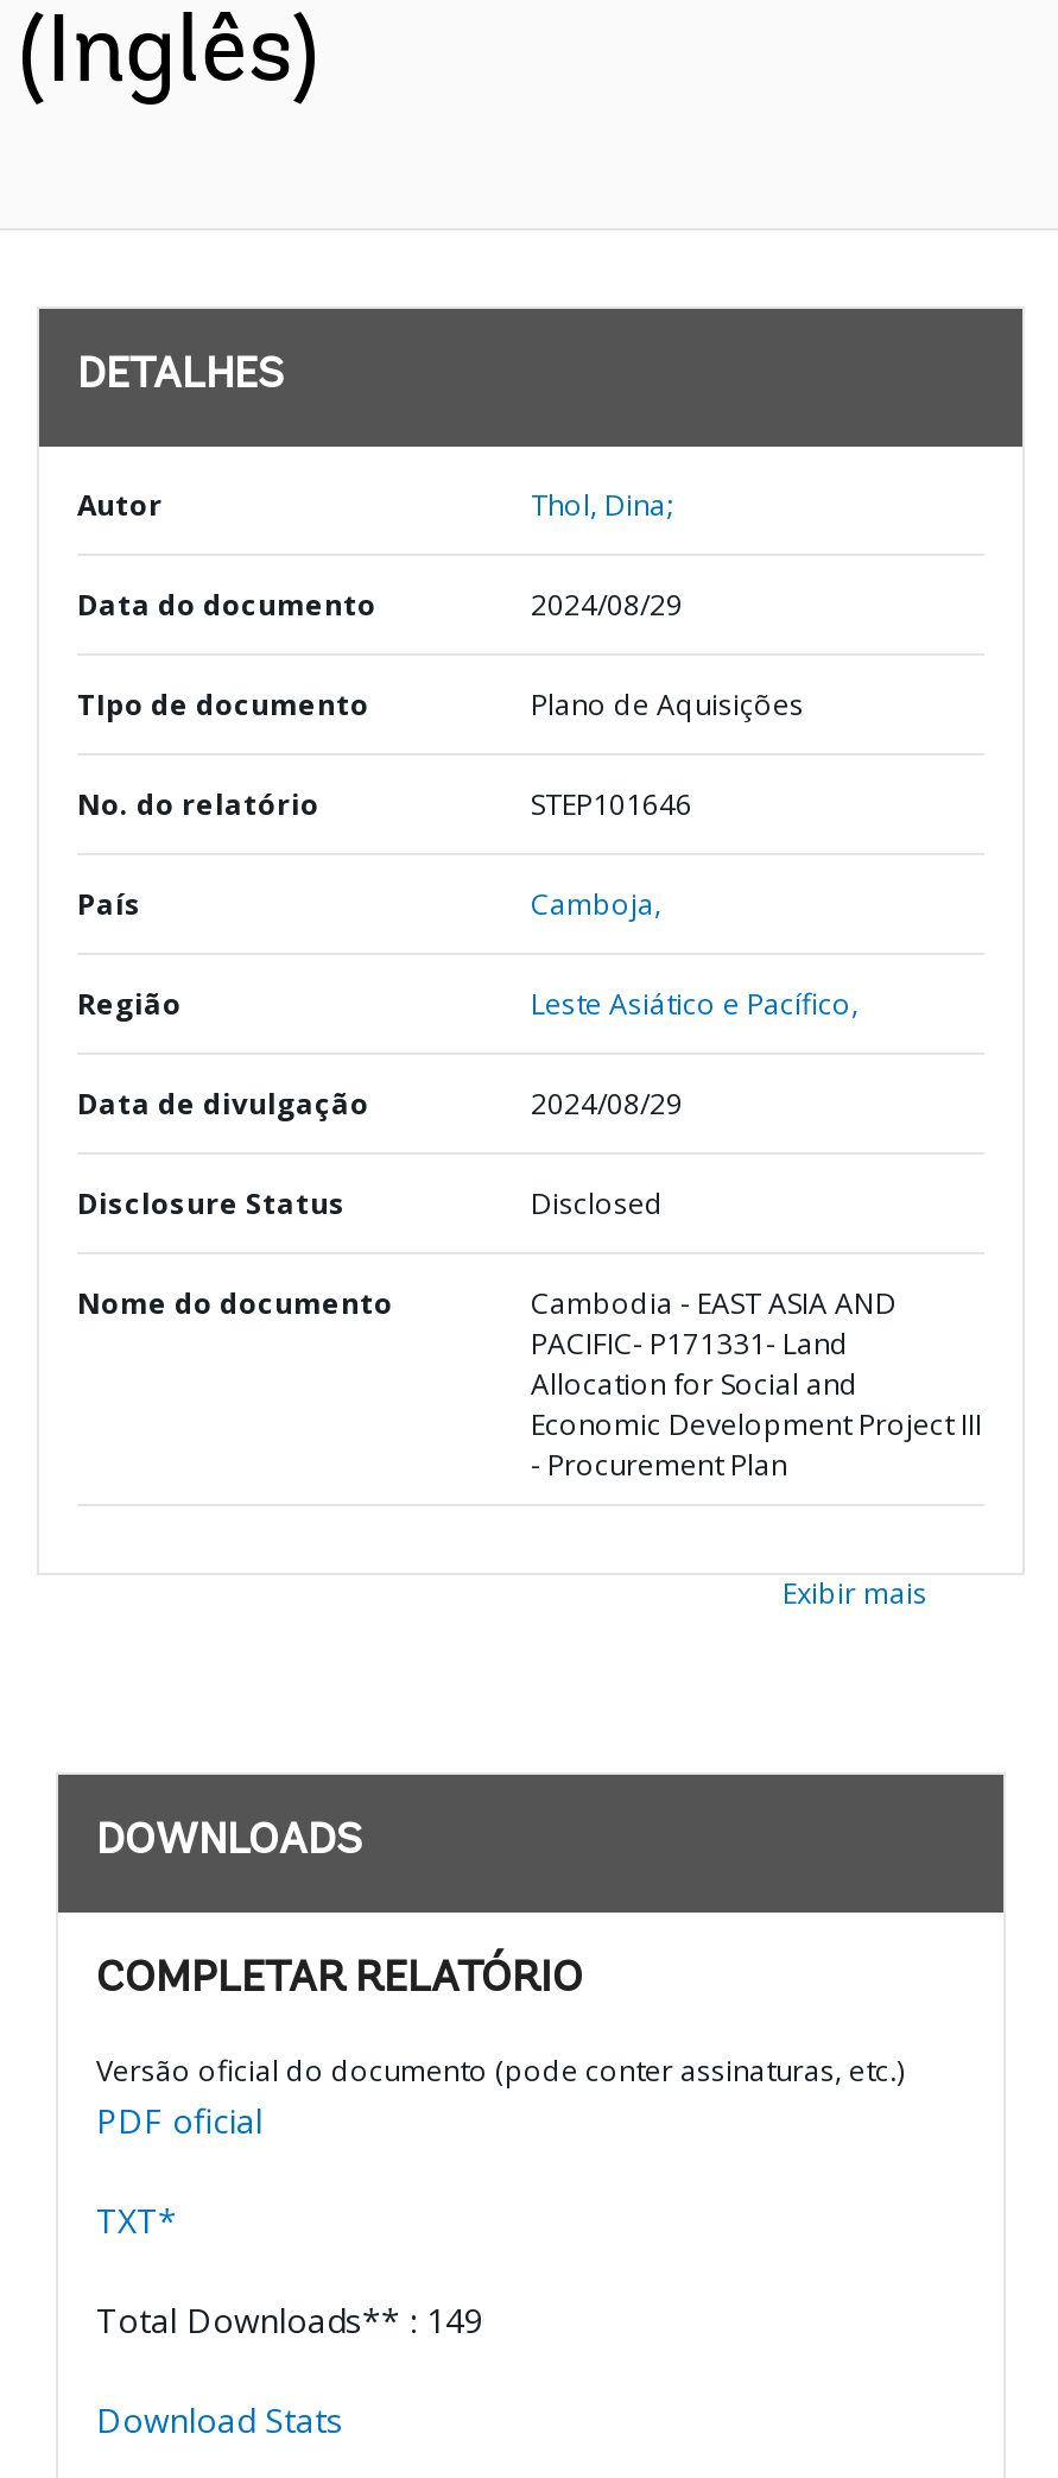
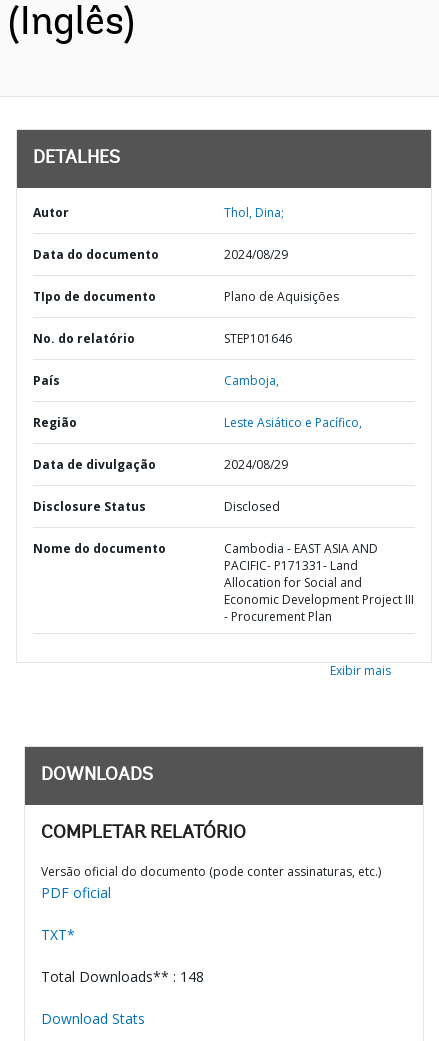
[96,2297,483,2343] Total Downloads** : 149 -> [41,967,204,986] Total Downloads** : 148

